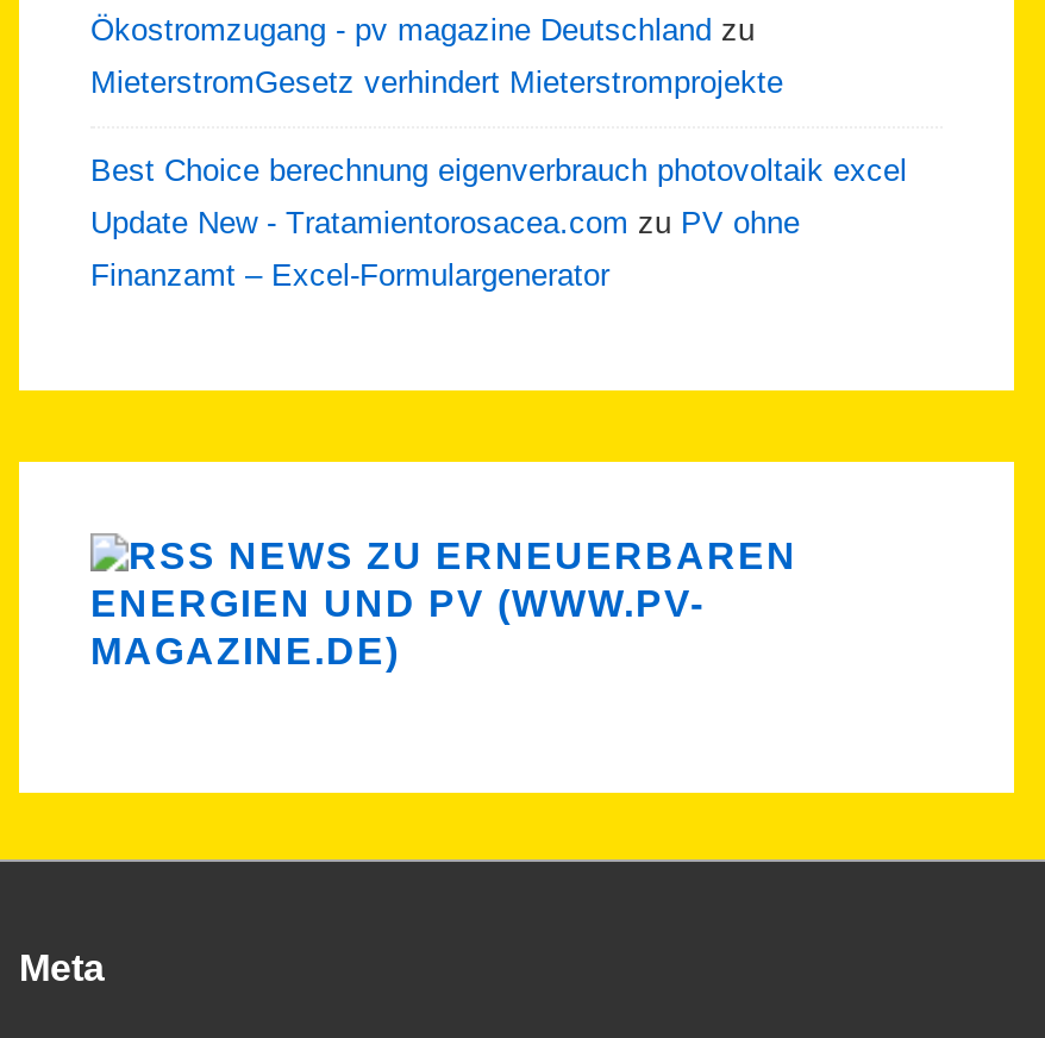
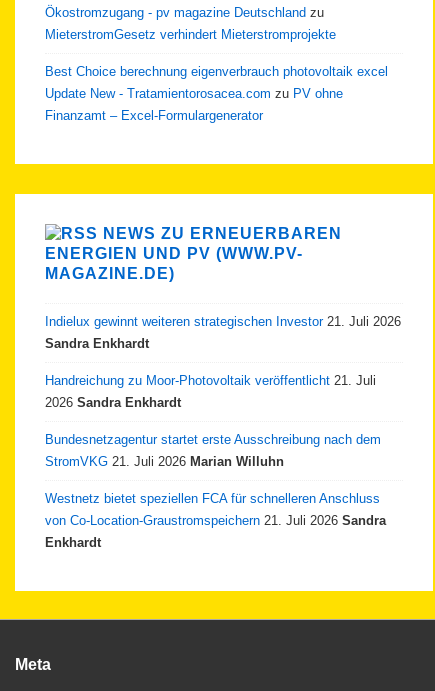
none -> [45,314,401,550] Indielux gewinnt weiteren strategischen Investor 21. Juli 2026 | Sandra Enkhardt | Handreichung zu Moor-Photovoltaik veröffentlicht 21. Juli | 2026 Sandra Enkhardt | Bundesnetzagentur startet erste Ausschreibung nach dem | StromVKG 21. Juli 2026 Marian Willuhn | Westnetz bietet speziellen FCA für schnelleren Anschluss | von Co-Location-Graustromspeichern 21. Juli 2026 Sandra | Enkhardt

